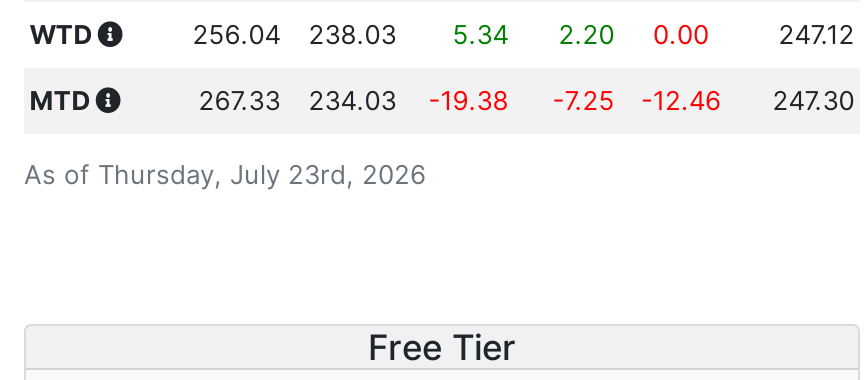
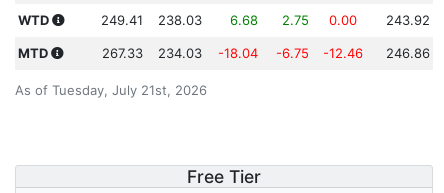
[192,18,280,50] 256.04 -> [101,12,143,28] 249.41
[452,18,508,50] 5.34 -> [230,12,258,28] 6.68
[558,18,614,50] 2.20 -> [282,12,309,28] 2.75
[778,18,854,50] 247.12 -> [386,12,430,28] 243.92
[428,84,508,116] -19.38 -> [218,45,258,61] -18.04
[552,84,614,116] -7.25 -> [276,45,309,61] -6.75
[772,84,854,116] 247.30 -> [386,45,430,61] 246.86
[24,157,426,189] As of Thursday, July 23rd, 2026 -> [15,81,207,97] As of Tuesday, July 21st, 2026

